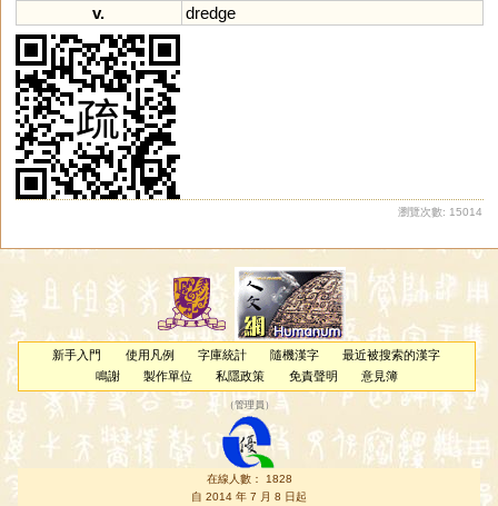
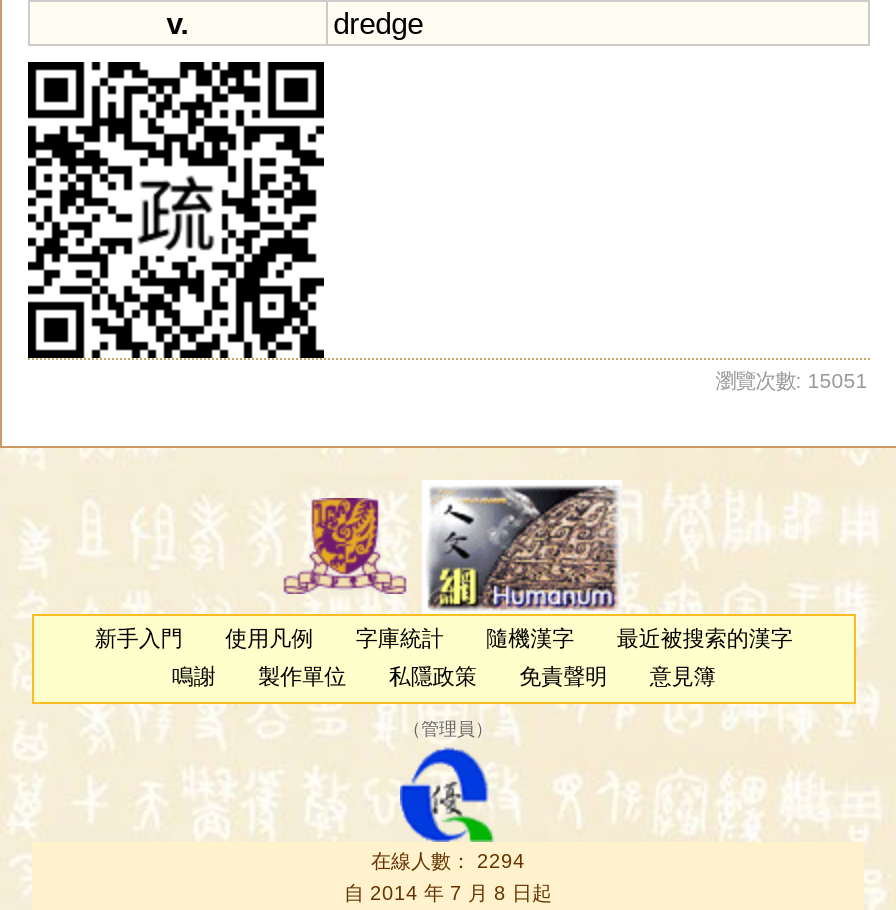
[398,206,482,218] 瀏覽次數: 15014 -> [715,370,867,392] 瀏覽次數: 15051
[206,473,292,485] 在線人數： 1828 -> [371,851,525,873] 在線人數： 2294

